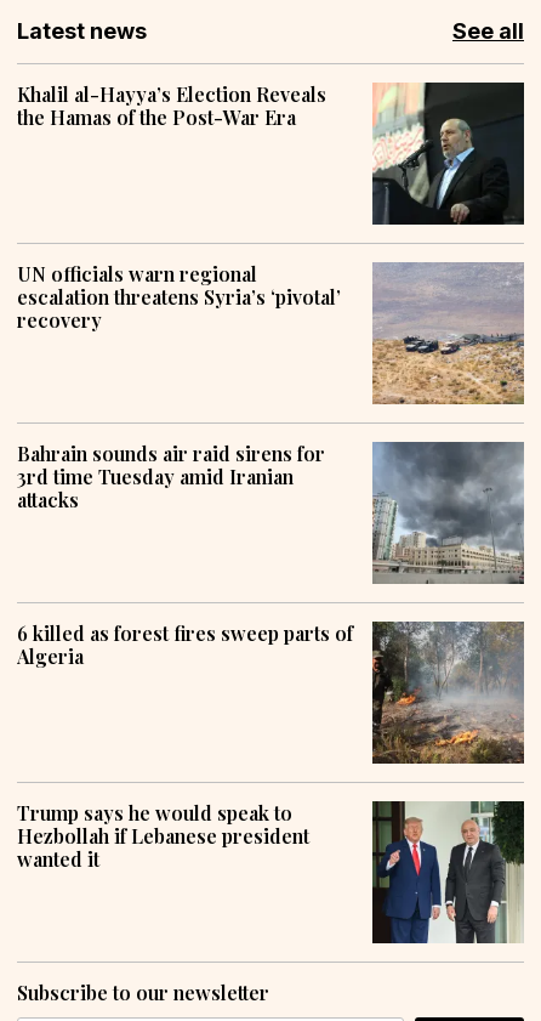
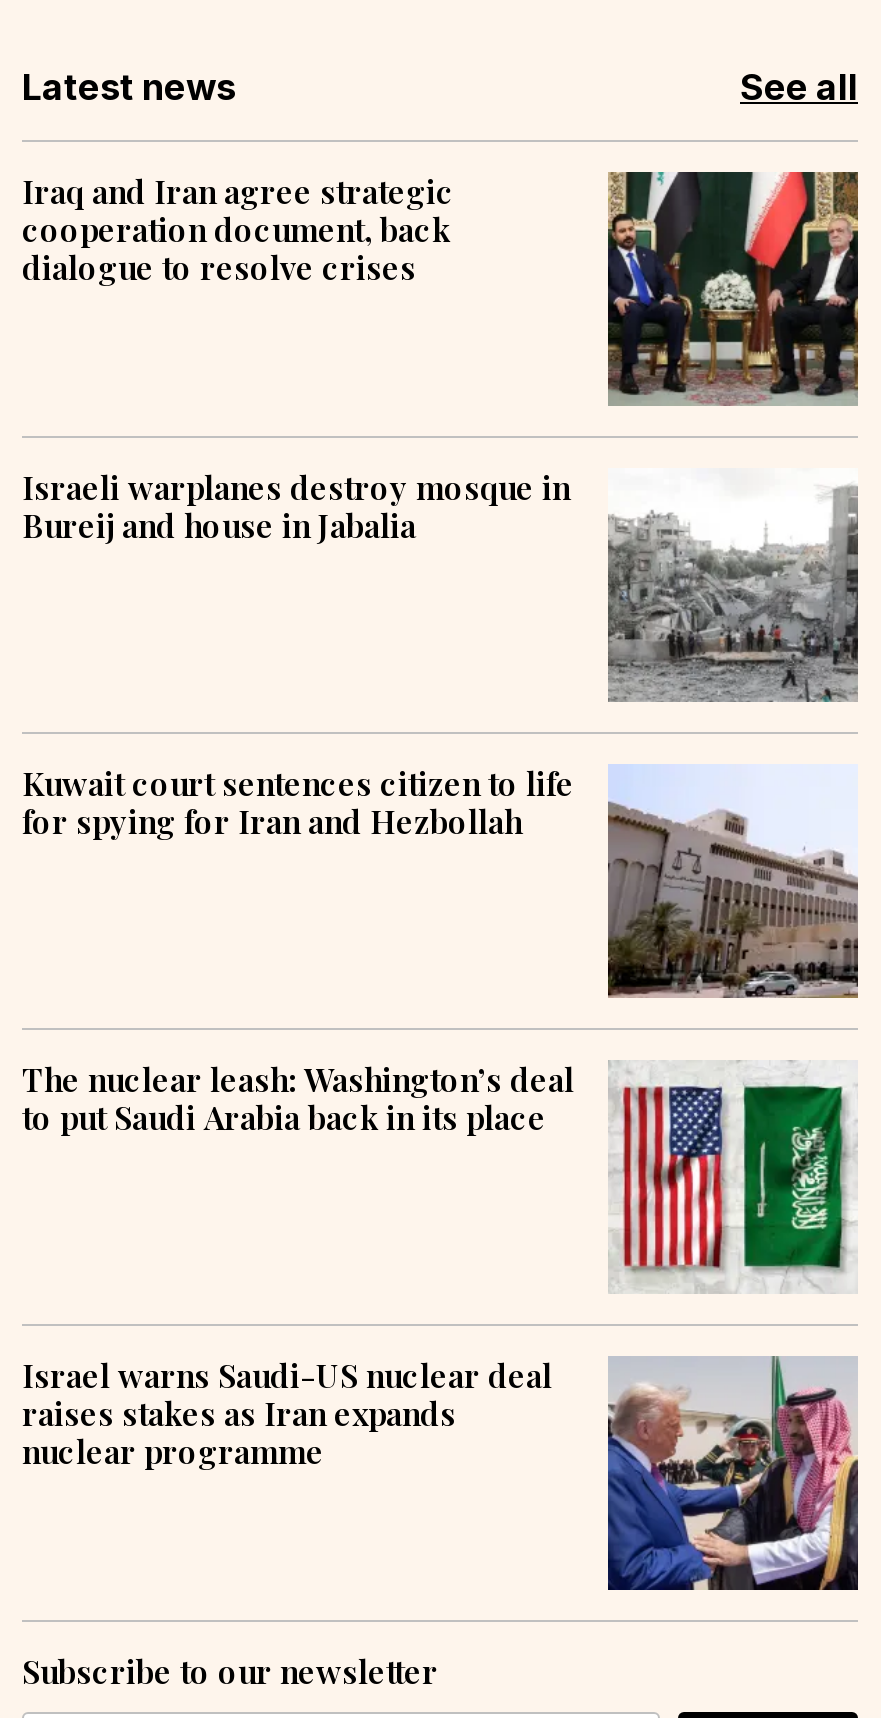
[17,81,326,130] Khalil al-Hayya’s Election Reveals | the Hamas of the Post-War Era -> [22,170,454,288] Iraq and Iran agree strategic | cooperation document, back | dialogue to resolve crises
[372,81,525,226] [image] -> [606,170,860,406] [image]
[17,261,525,405] [image] | UN officials warn regional | escalation threatens Syria’s ‘pivotal’ | recovery -> [22,466,860,702] [image] | Israeli warplanes destroy mosque in | Bureij and house in Jabalia
[17,441,525,585] [image] | Bahrain sounds air raid sirens for | 3rd time Tuesday amid Iranian | attacks -> [22,762,858,1000] [image] | Kuwait court sentences citizen to life | for spying for Iran and Hezbollah
[17,620,525,765] [image] | 6 killed as forest fires sweep parts of | Algeria -> [22,1058,858,1294] [image] | The nuclear leash: Washington’s deal | to put Saudi Arabia back in its place
[17,800,309,872] Trump says he would speak to | Hezbollah if Lebanese president | wanted it -> [22,1354,552,1472] Israel warns Saudi-US nuclear deal | raises stakes as Iran expands | nuclear programme
[371,800,525,945] [image] -> [606,1356,860,1592] [image]

